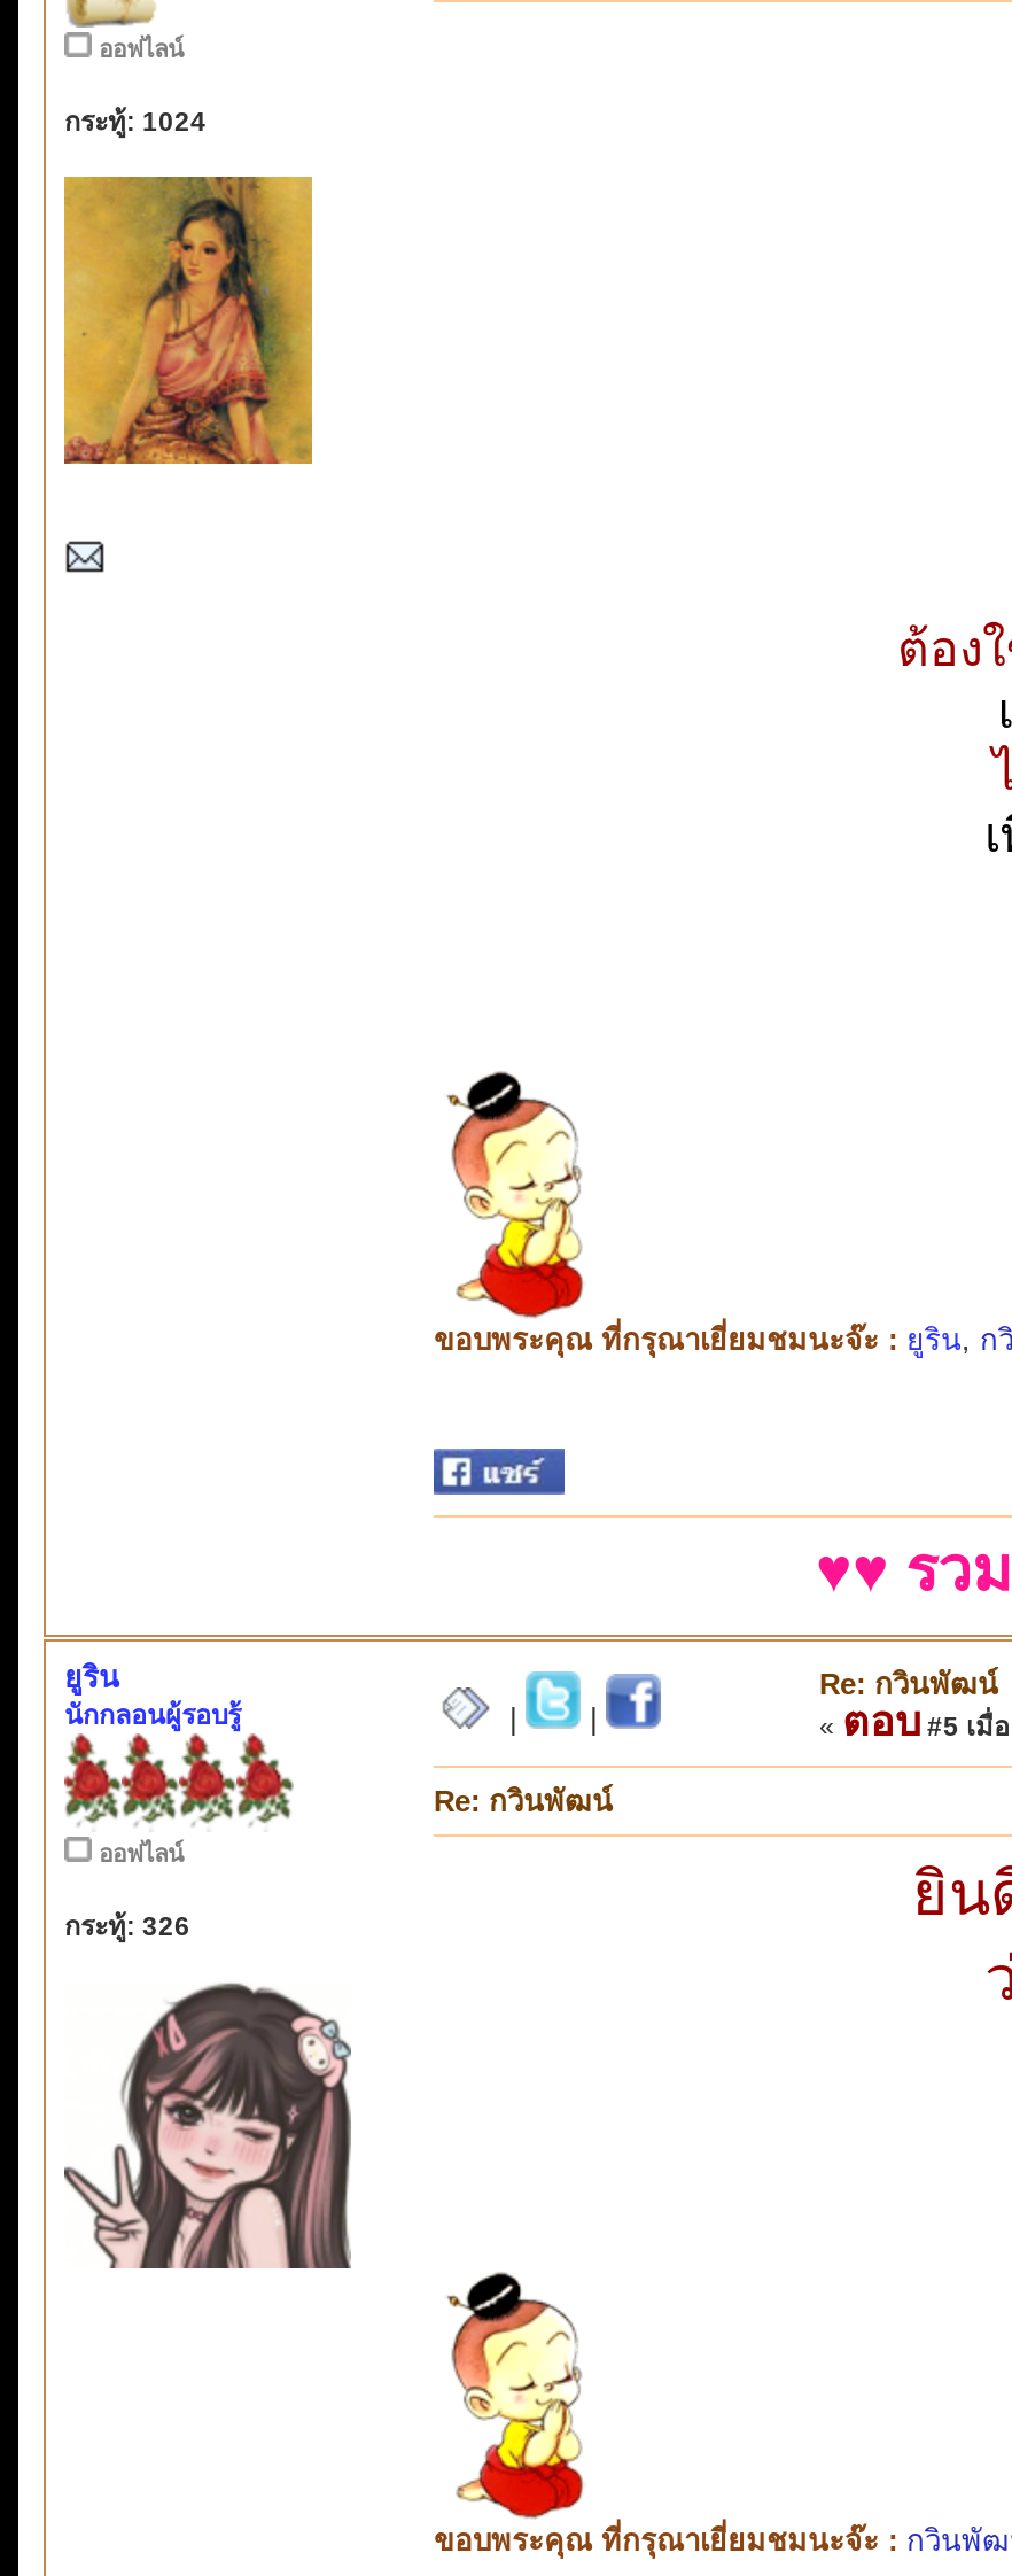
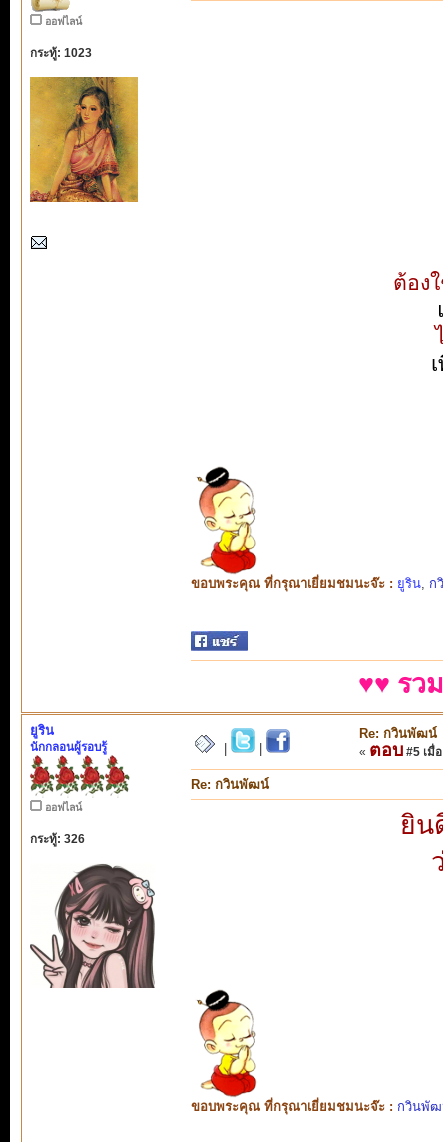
[64,105,207,135] กระทู้: 1024 -> [30,46,92,59] กระทู้: 1023

